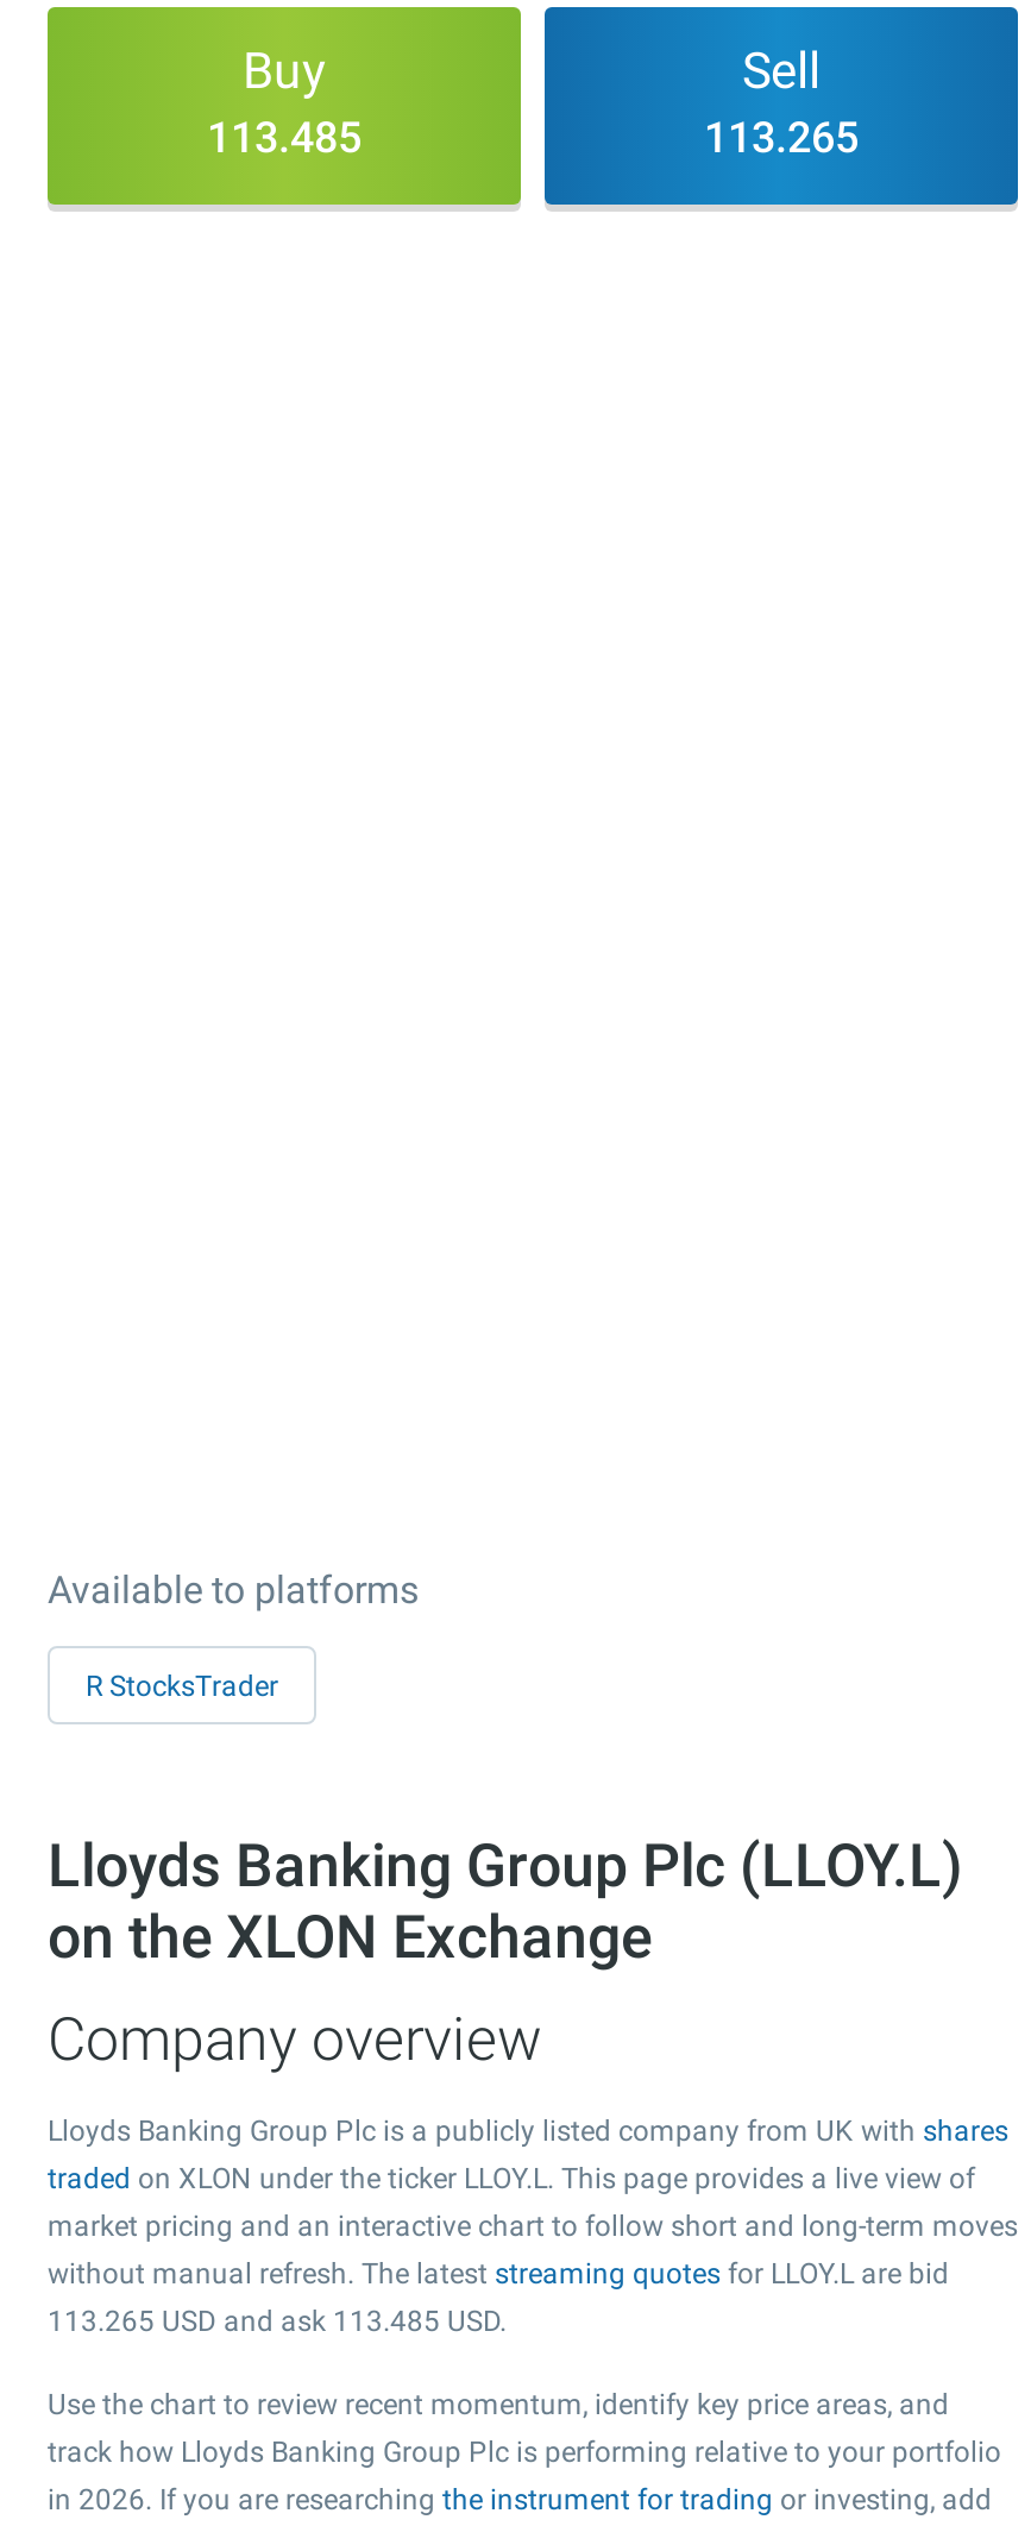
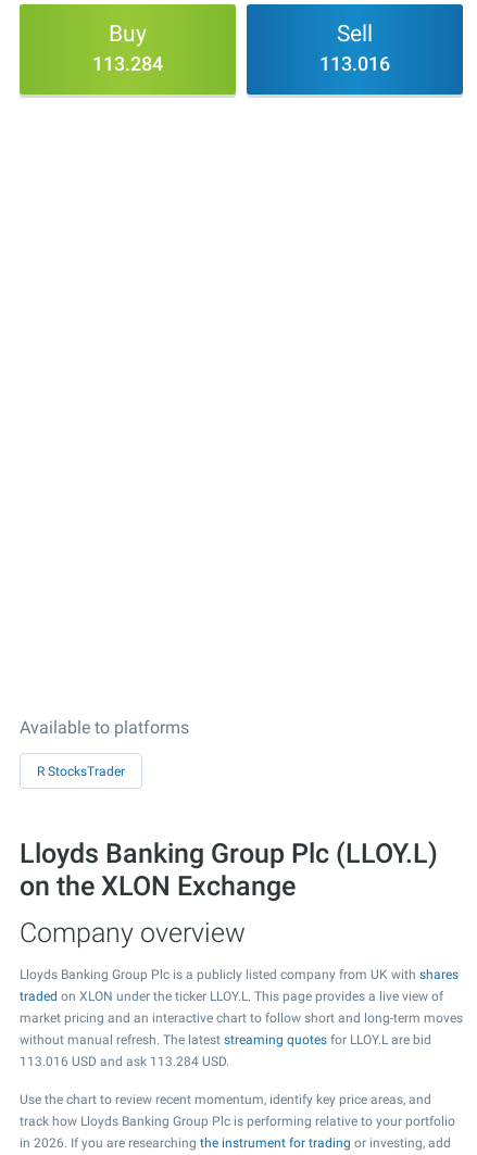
[207,112,362,162] 113.485 -> [92,52,163,75] 113.284
[704,112,859,162] 113.265 -> [319,52,390,75] 113.016
[48,2305,507,2338] 113.265 USD and ask 113.485 USD. -> [20,1054,229,1069] 113.016 USD and ask 113.284 USD.

